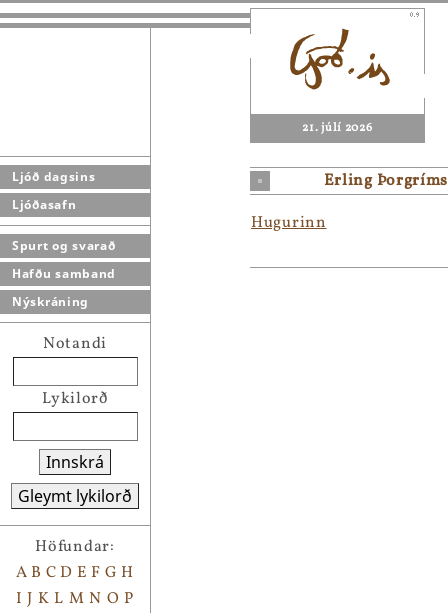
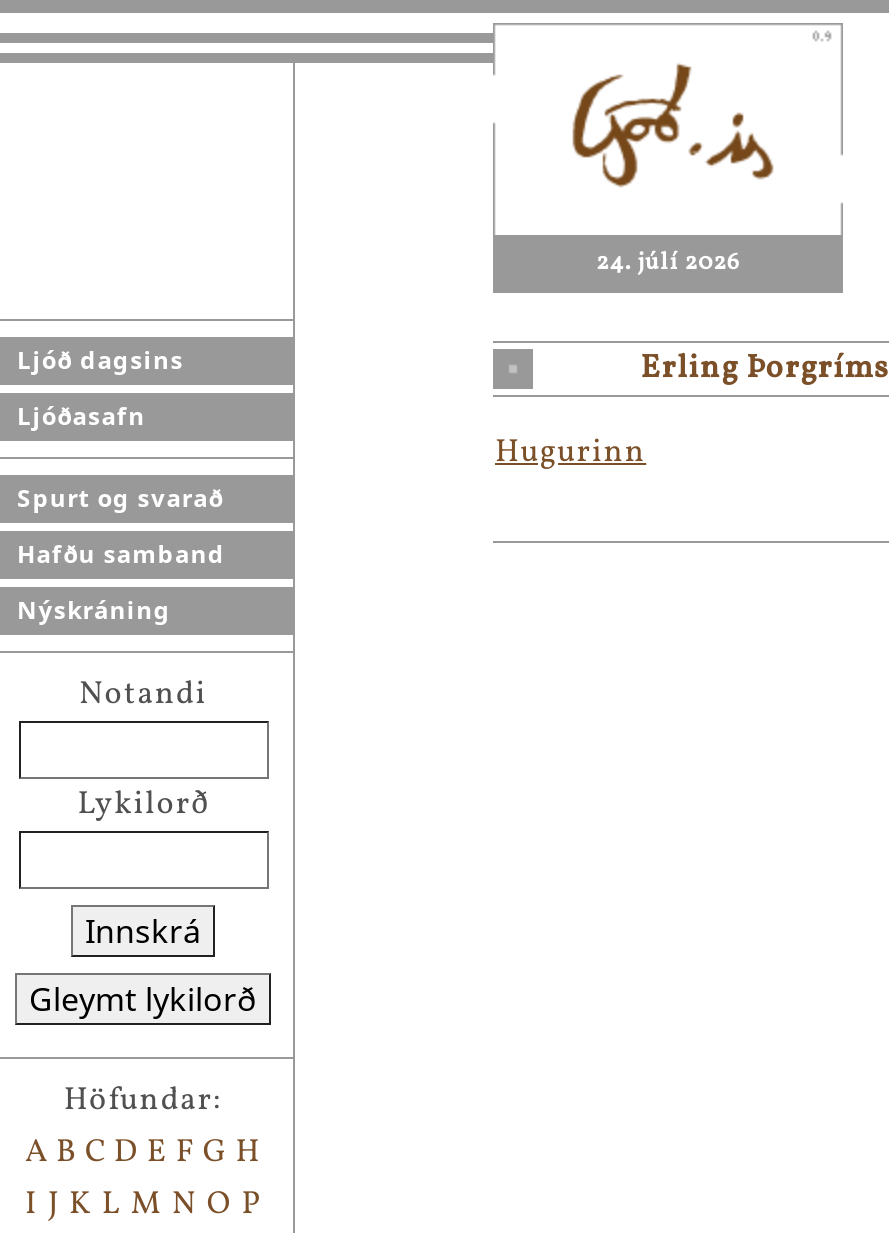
[302,120,372,136] 21. júlí 2026 -> [596,247,740,279] 24. júlí 2026

